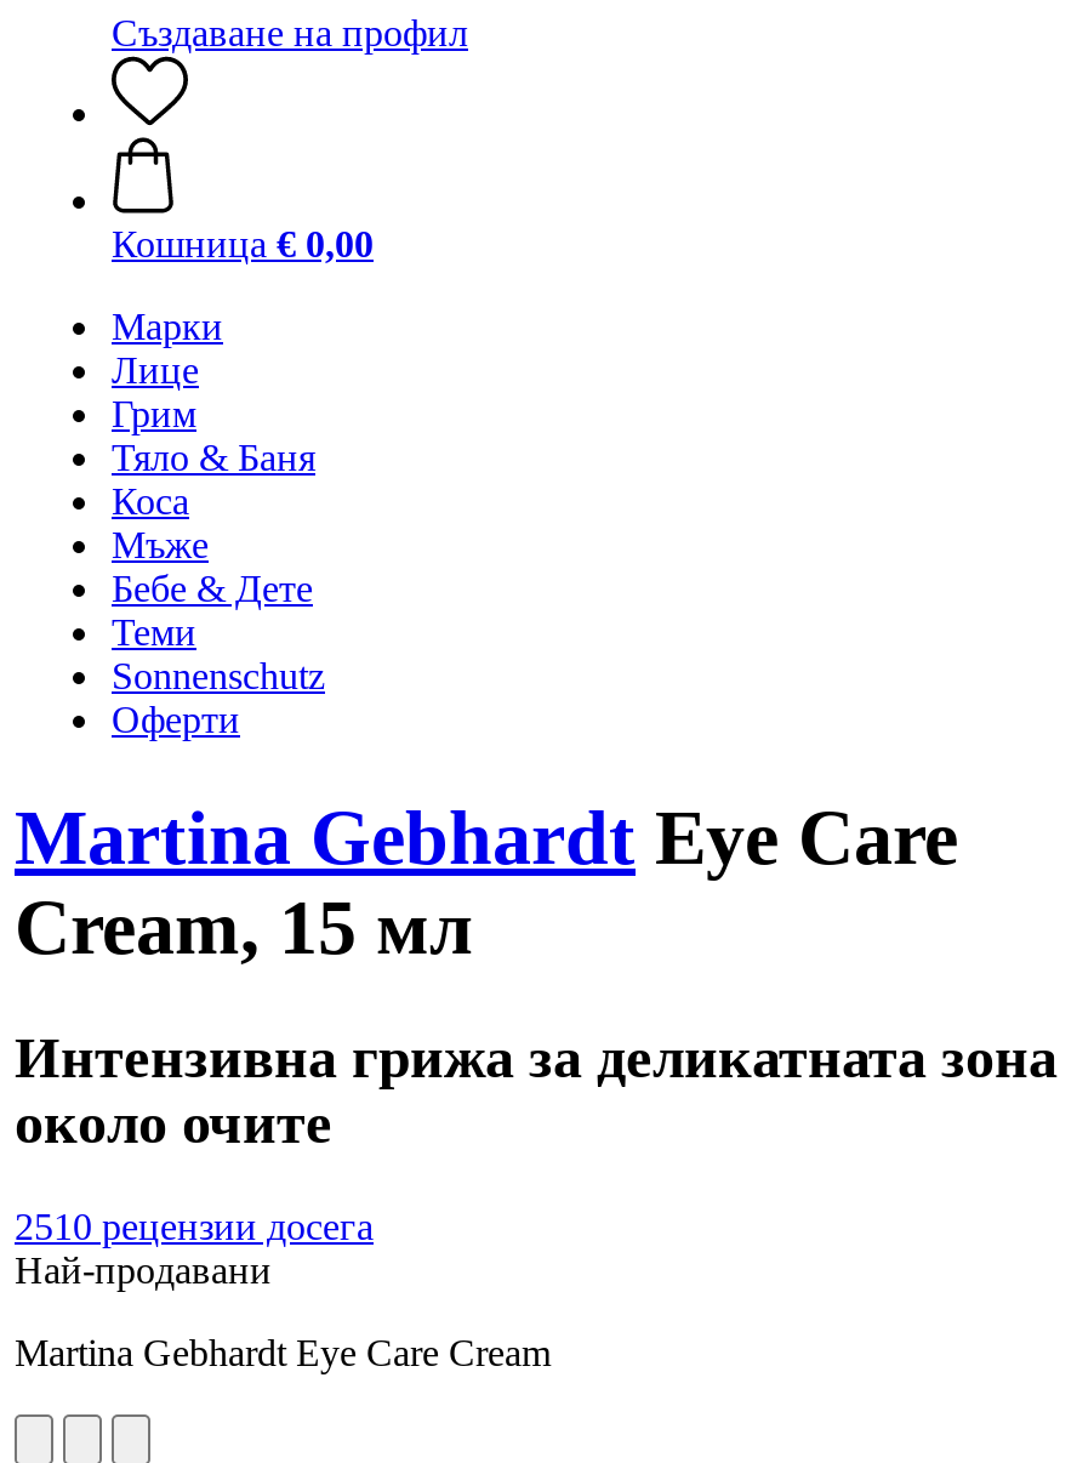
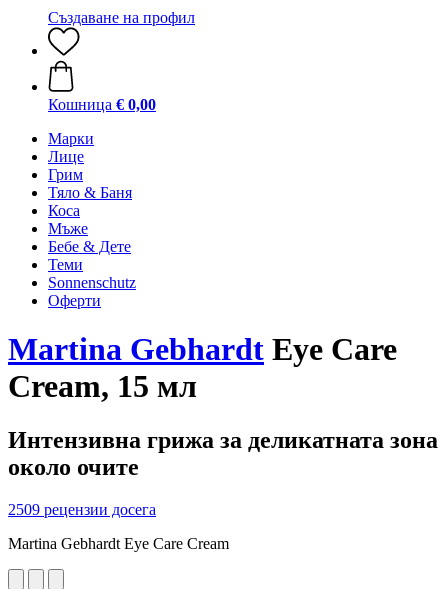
[15,1205,374,1290] 2510 рецензии досега | Най-продавани -> [8,501,156,518] 2509 рецензии досега

